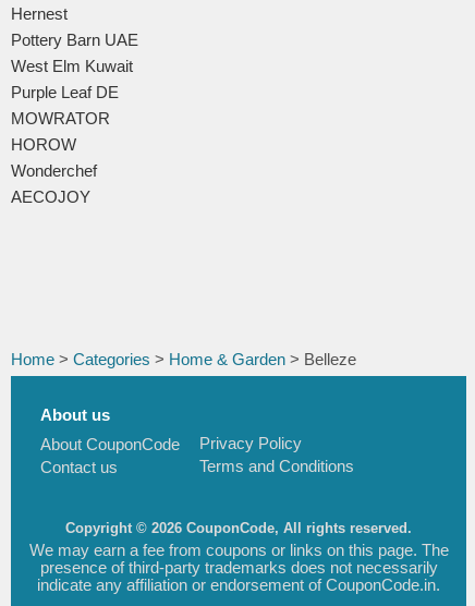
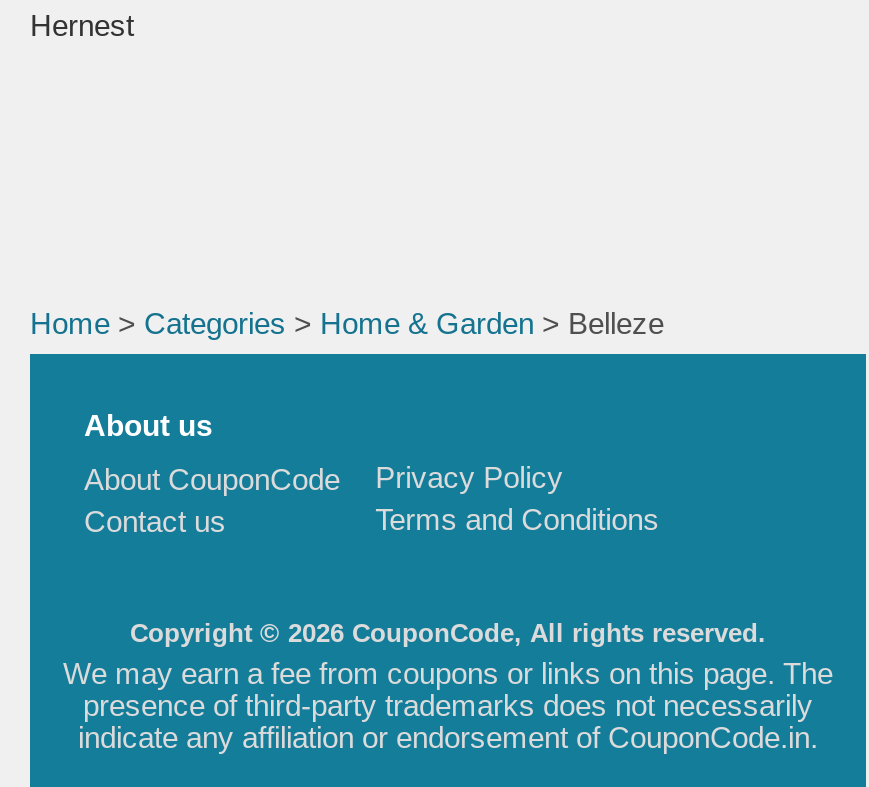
[11,31,138,206] Pottery Barn UAE | West Elm Kuwait | Purple Leaf DE | MOWRATOR | HOROW | Wonderchef | AECOJOY -> none

